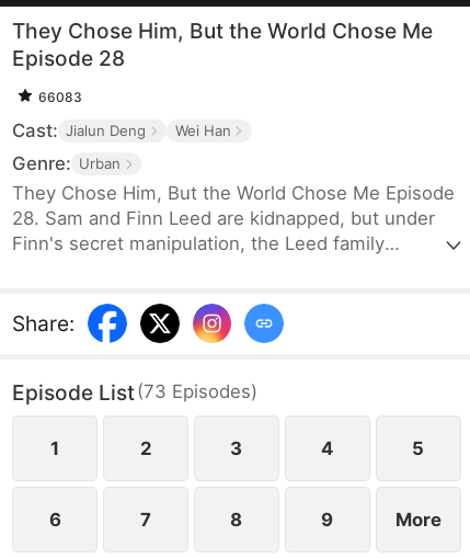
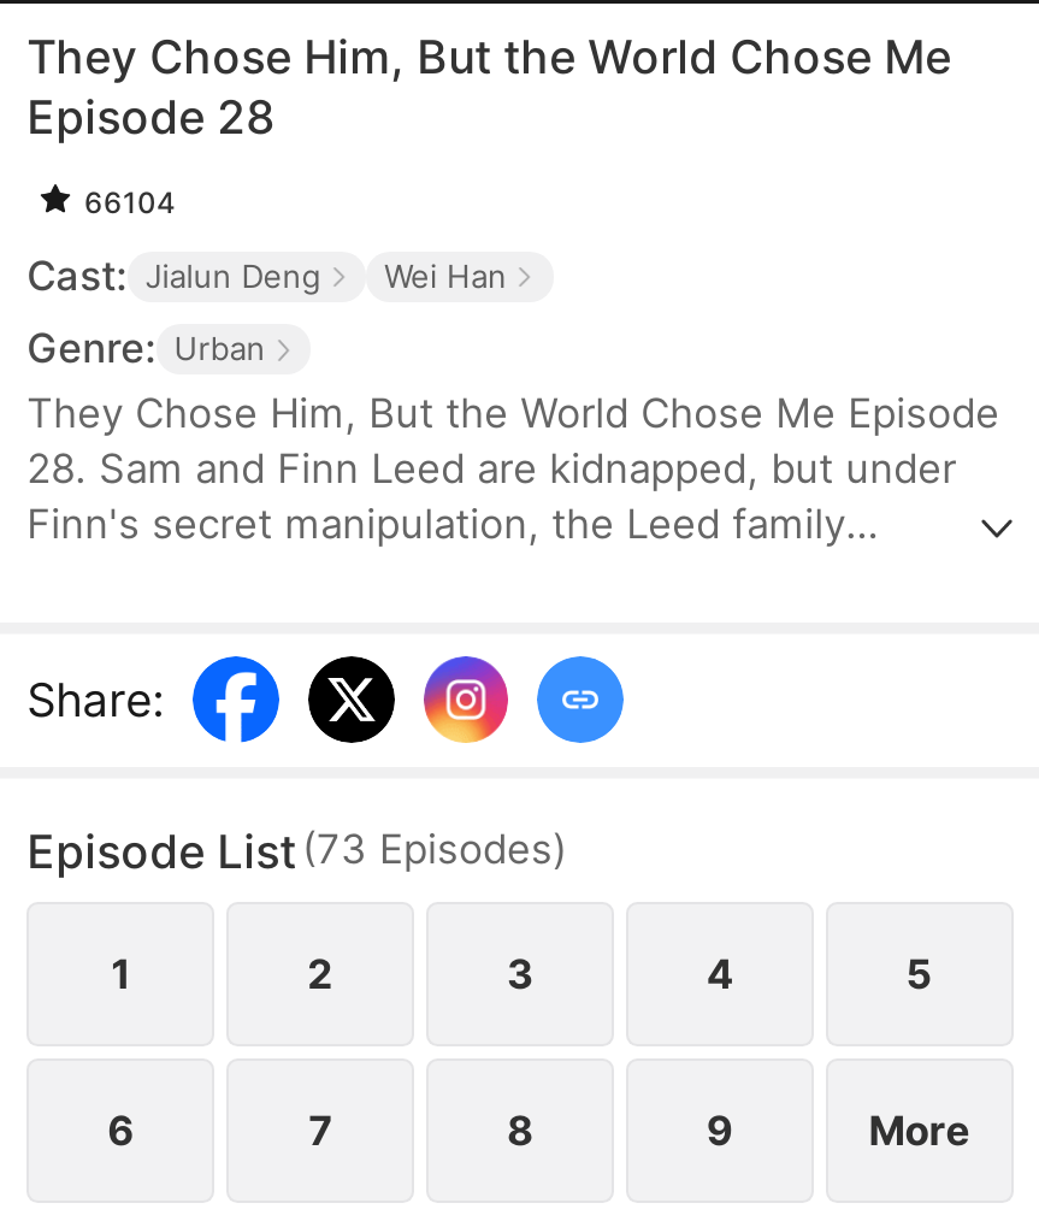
[38,88,82,105] 66083 -> [84,184,176,220] 66104

